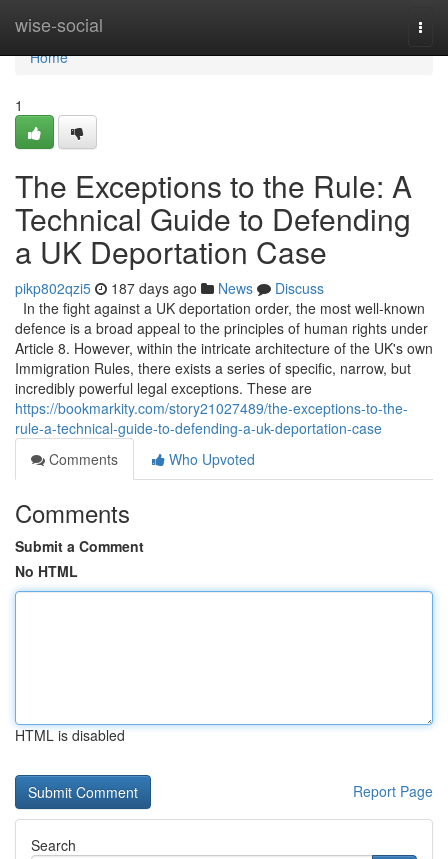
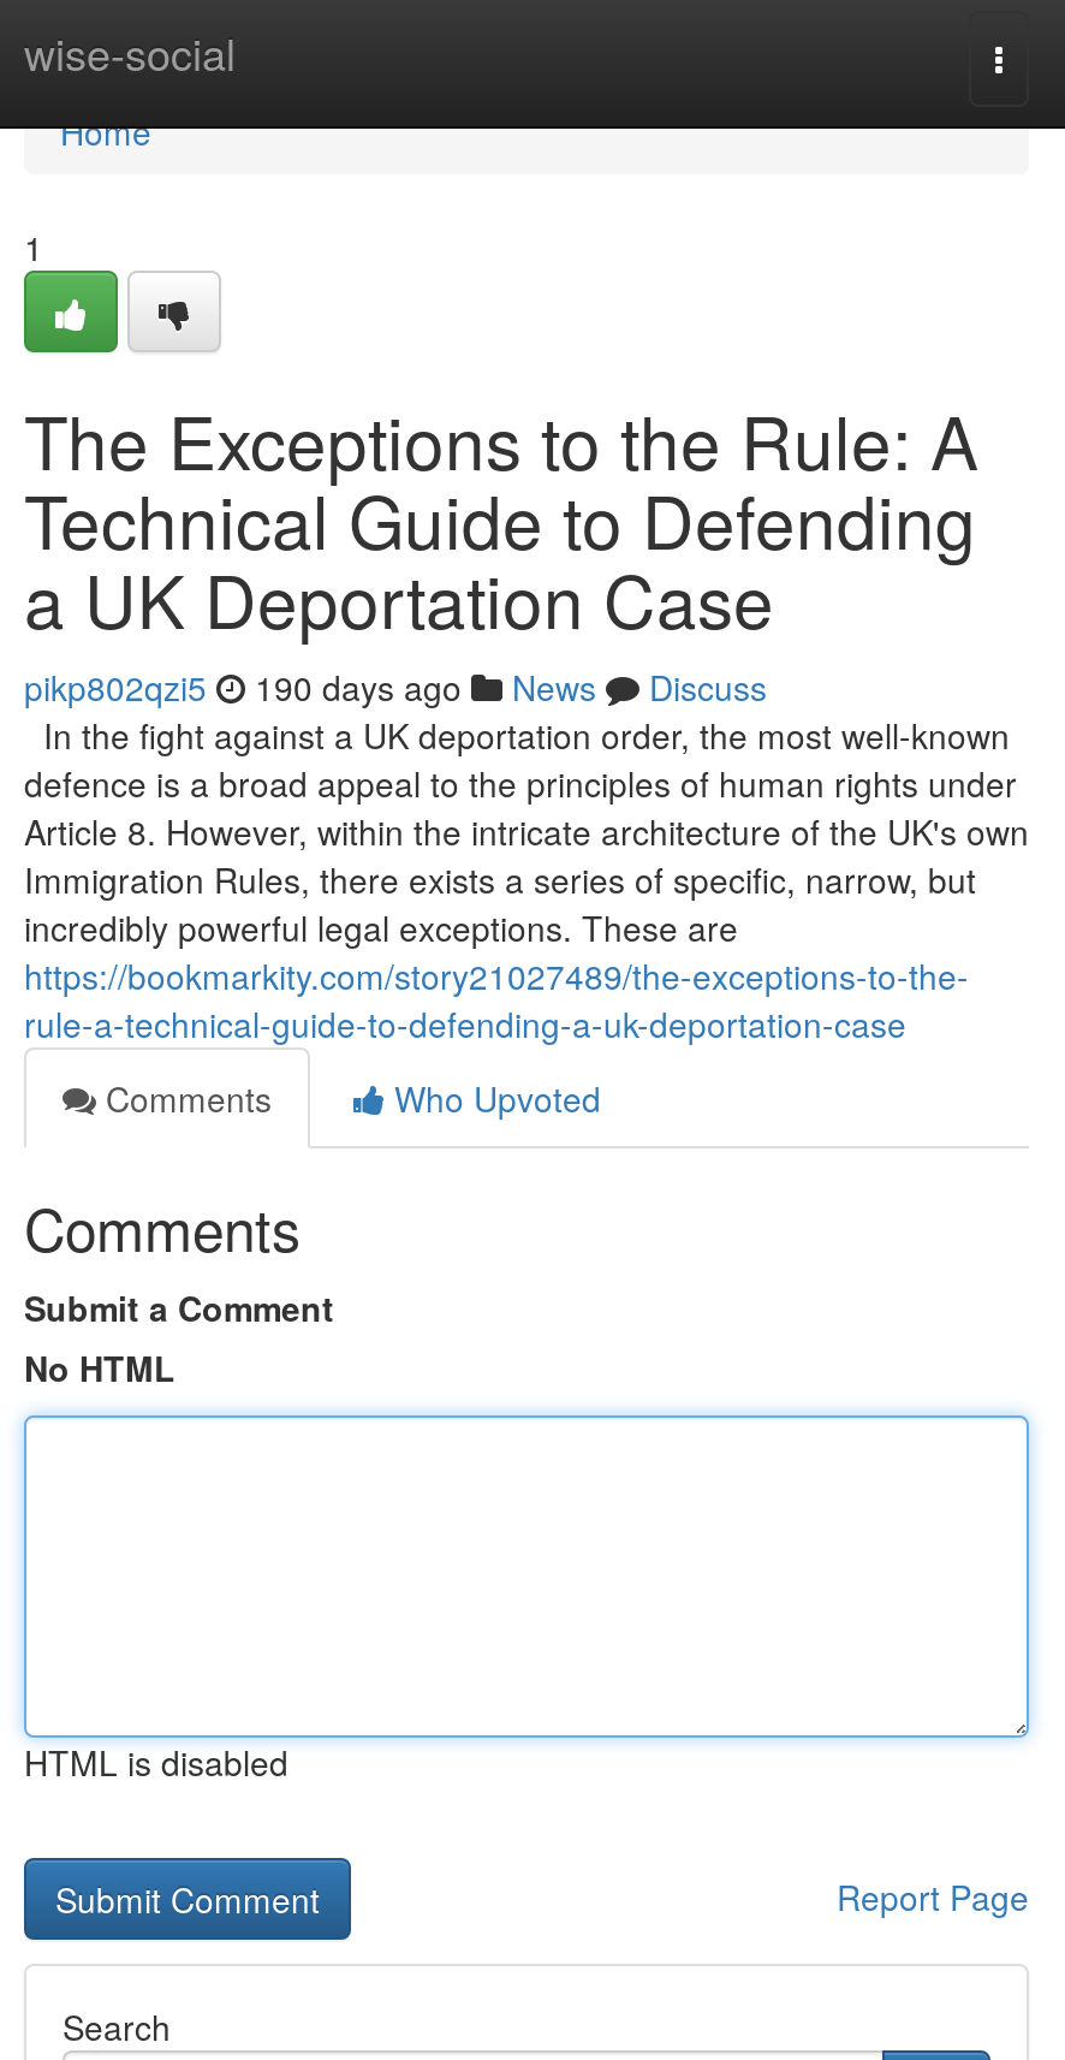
[15,278,324,298] pikp802qzi5 187 days ago News Discuss -> [24,663,767,711] pikp802qzi5 190 days ago News Discuss

